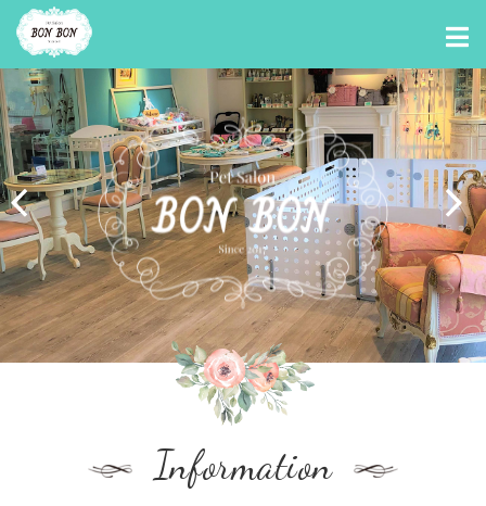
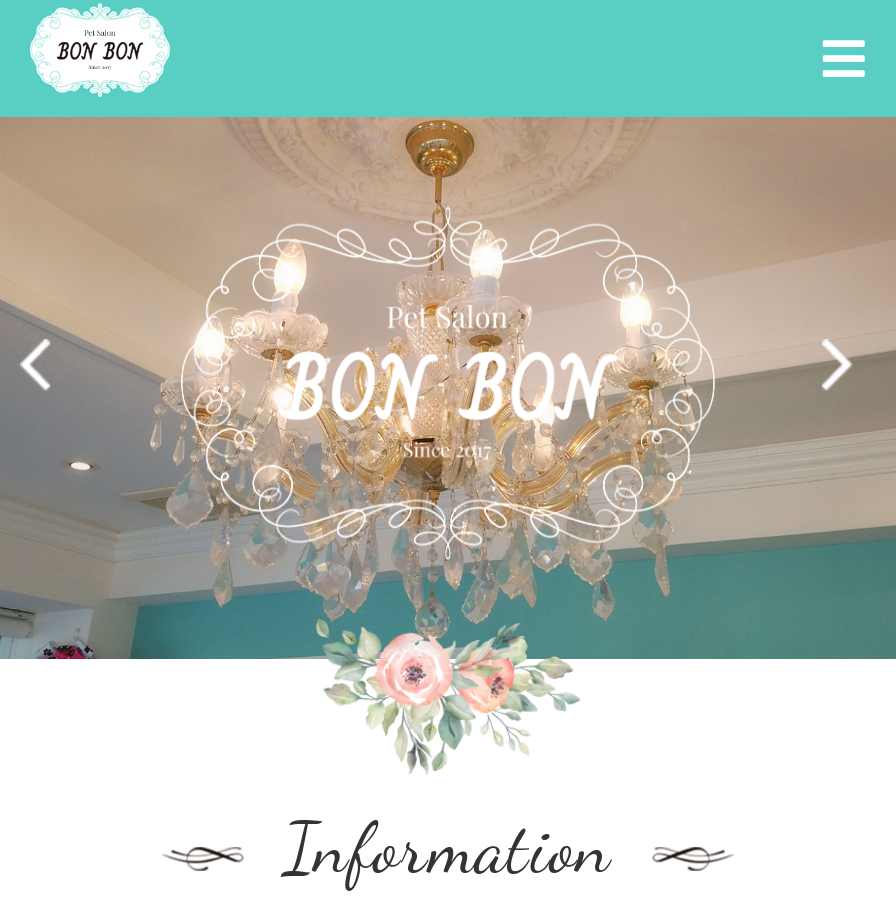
[3,67,483,364] [image] -> [6,115,890,661] [image]

